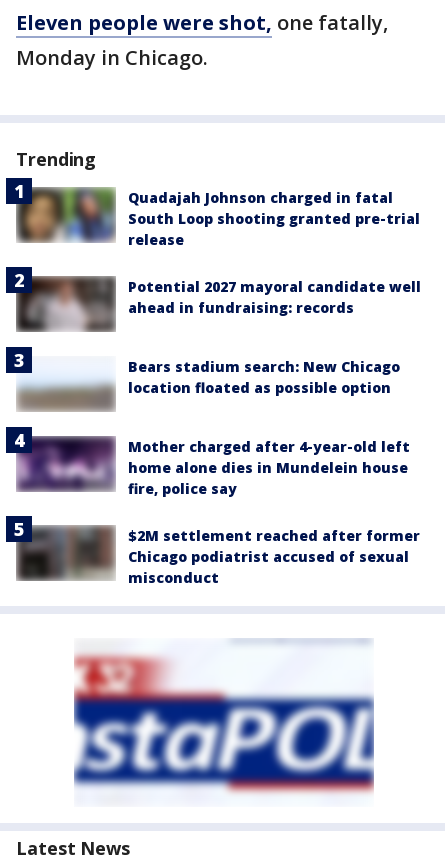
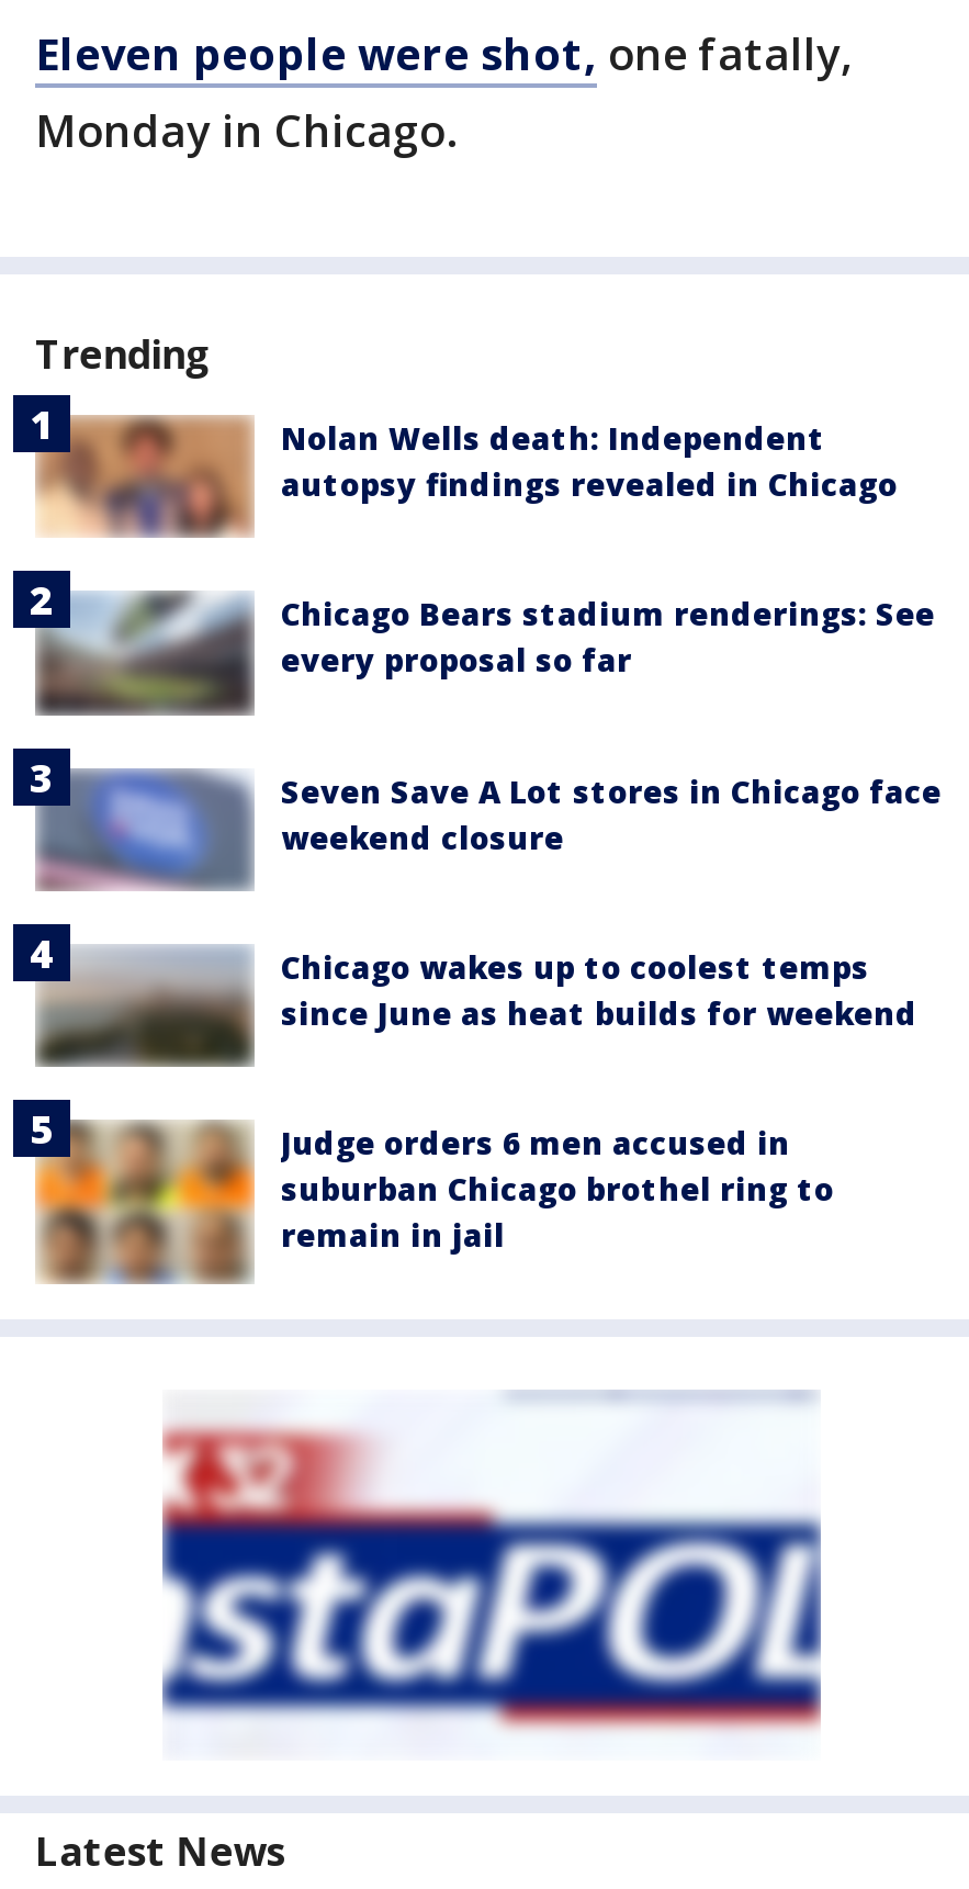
[16,187,420,249] [image] | Quadajah Johnson charged in fatal | South Loop shooting granted pre-trial | release -> [35,415,898,538] [image] | Nolan Wells death: Independent | autopsy findings revealed in Chicago
[6,265,421,330] [image] | Potential 2027 mayoral candidate well | ahead in fundraising: records -> [13,569,935,713] [image] | Chicago Bears stadium renderings: See | every proposal so far
[17,356,400,412] [image] | Bears stadium search: New Chicago | location floated as possible option -> [35,764,942,891] [image] | Seven Save A Lot stores in Chicago face | weekend closure
[17,436,410,498] [image] | Mother charged after 4-year-old left | home alone dies in Mundelein house | fire, police say -> [37,942,917,1065] [image] | Chicago wakes up to coolest temps | since June as heat builds for weekend
[5,506,420,587] [image] | $2M settlement reached after former | Chicago podiatrist accused of sexual | misconduct -> [11,1098,834,1286] [image] | Judge orders 6 men accused in | suburban Chicago brothel ring to | remain in jail

